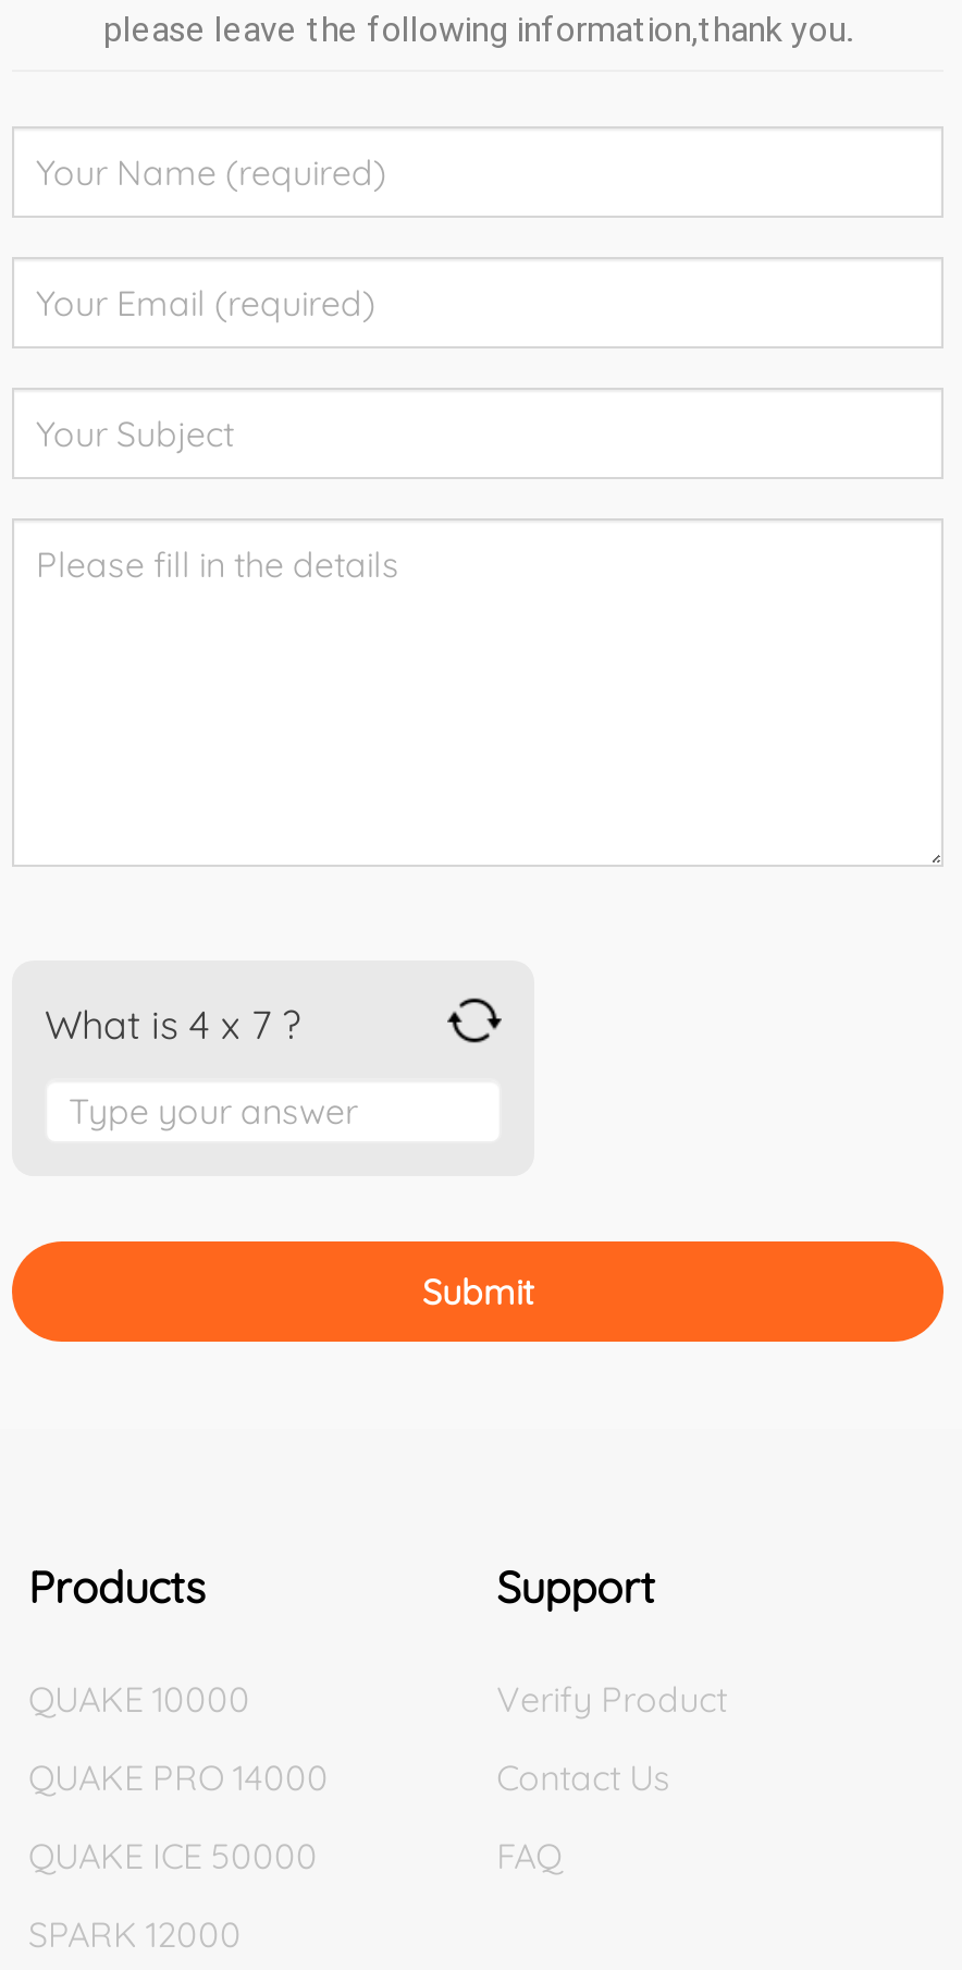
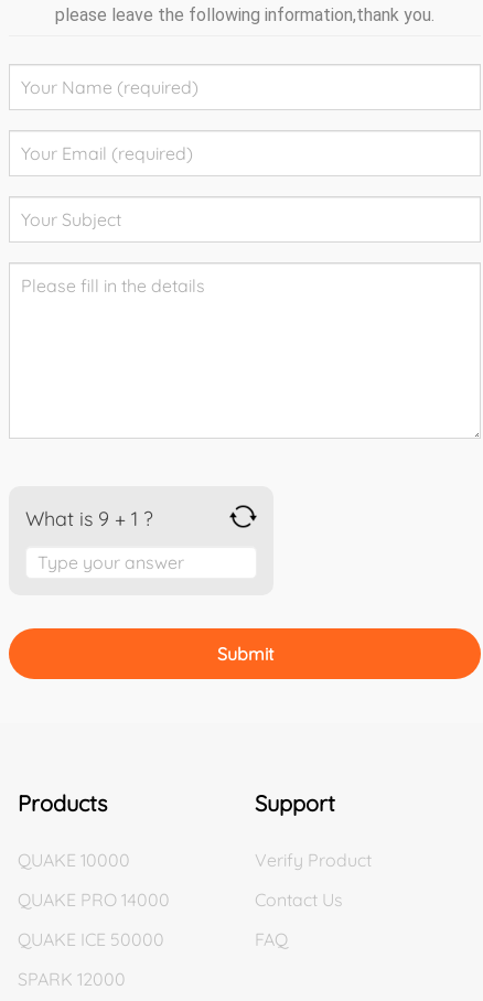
[45,1001,301,1051] What is 4 x 7 ? -> [25,507,153,532] What is 9 + 1 ?

